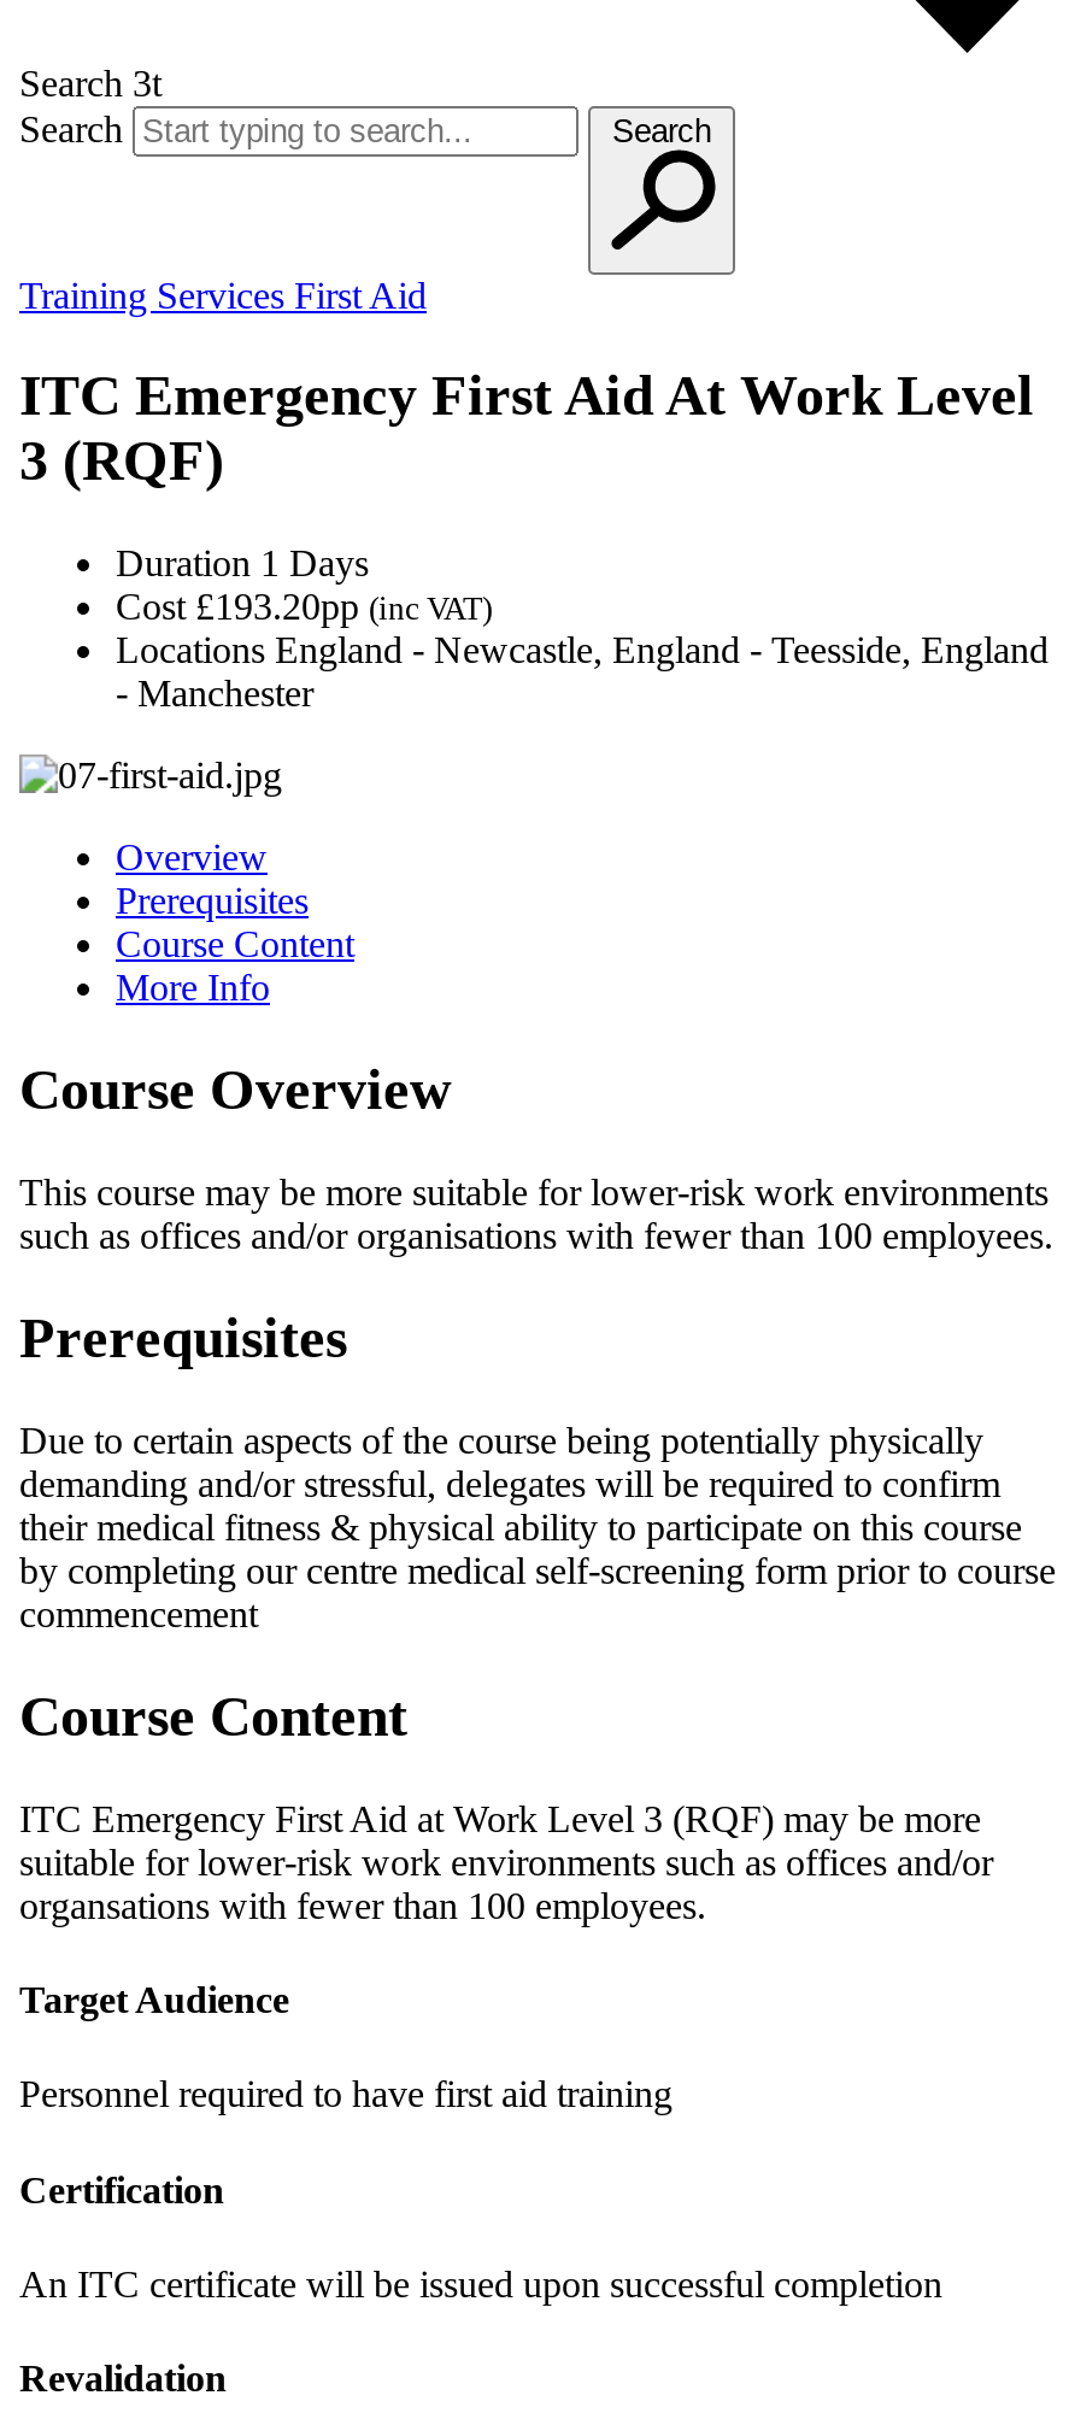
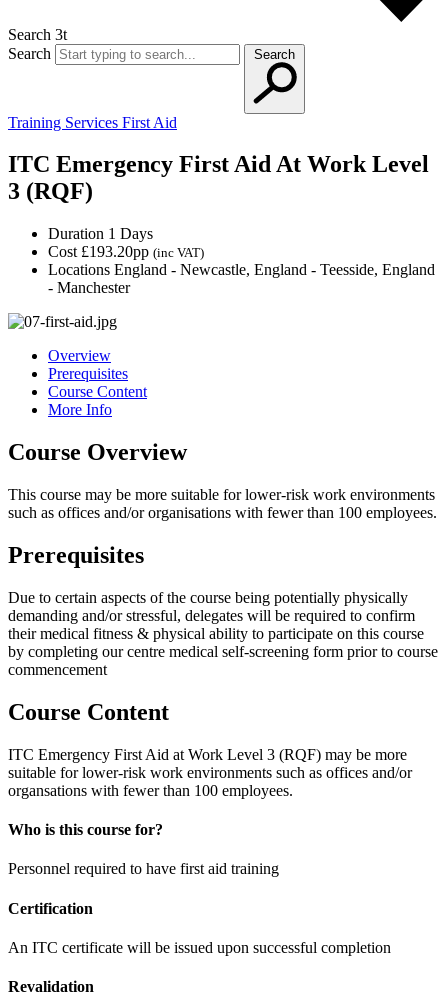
[19,1979,289,2020] Target Audience -> [8,821,163,838] Who is this course for?

